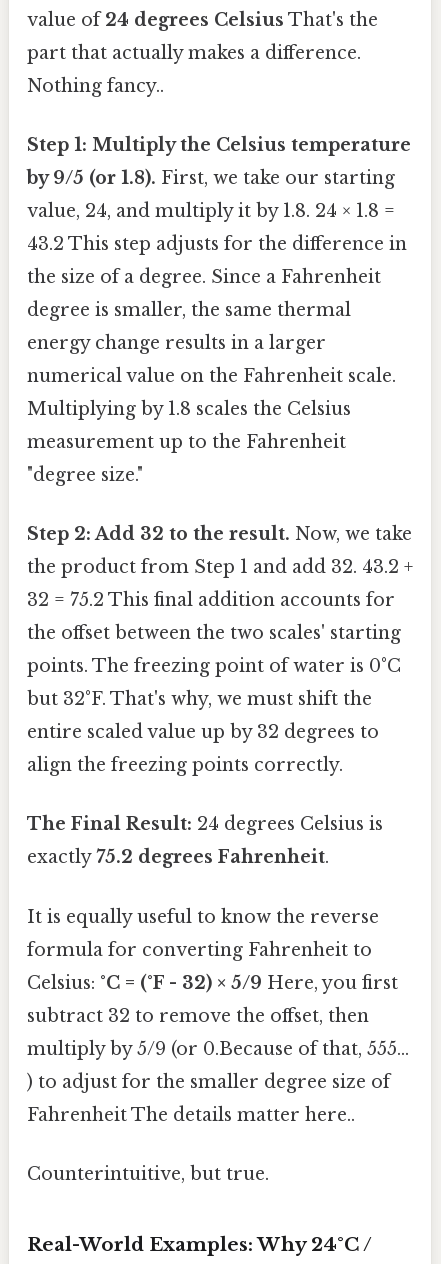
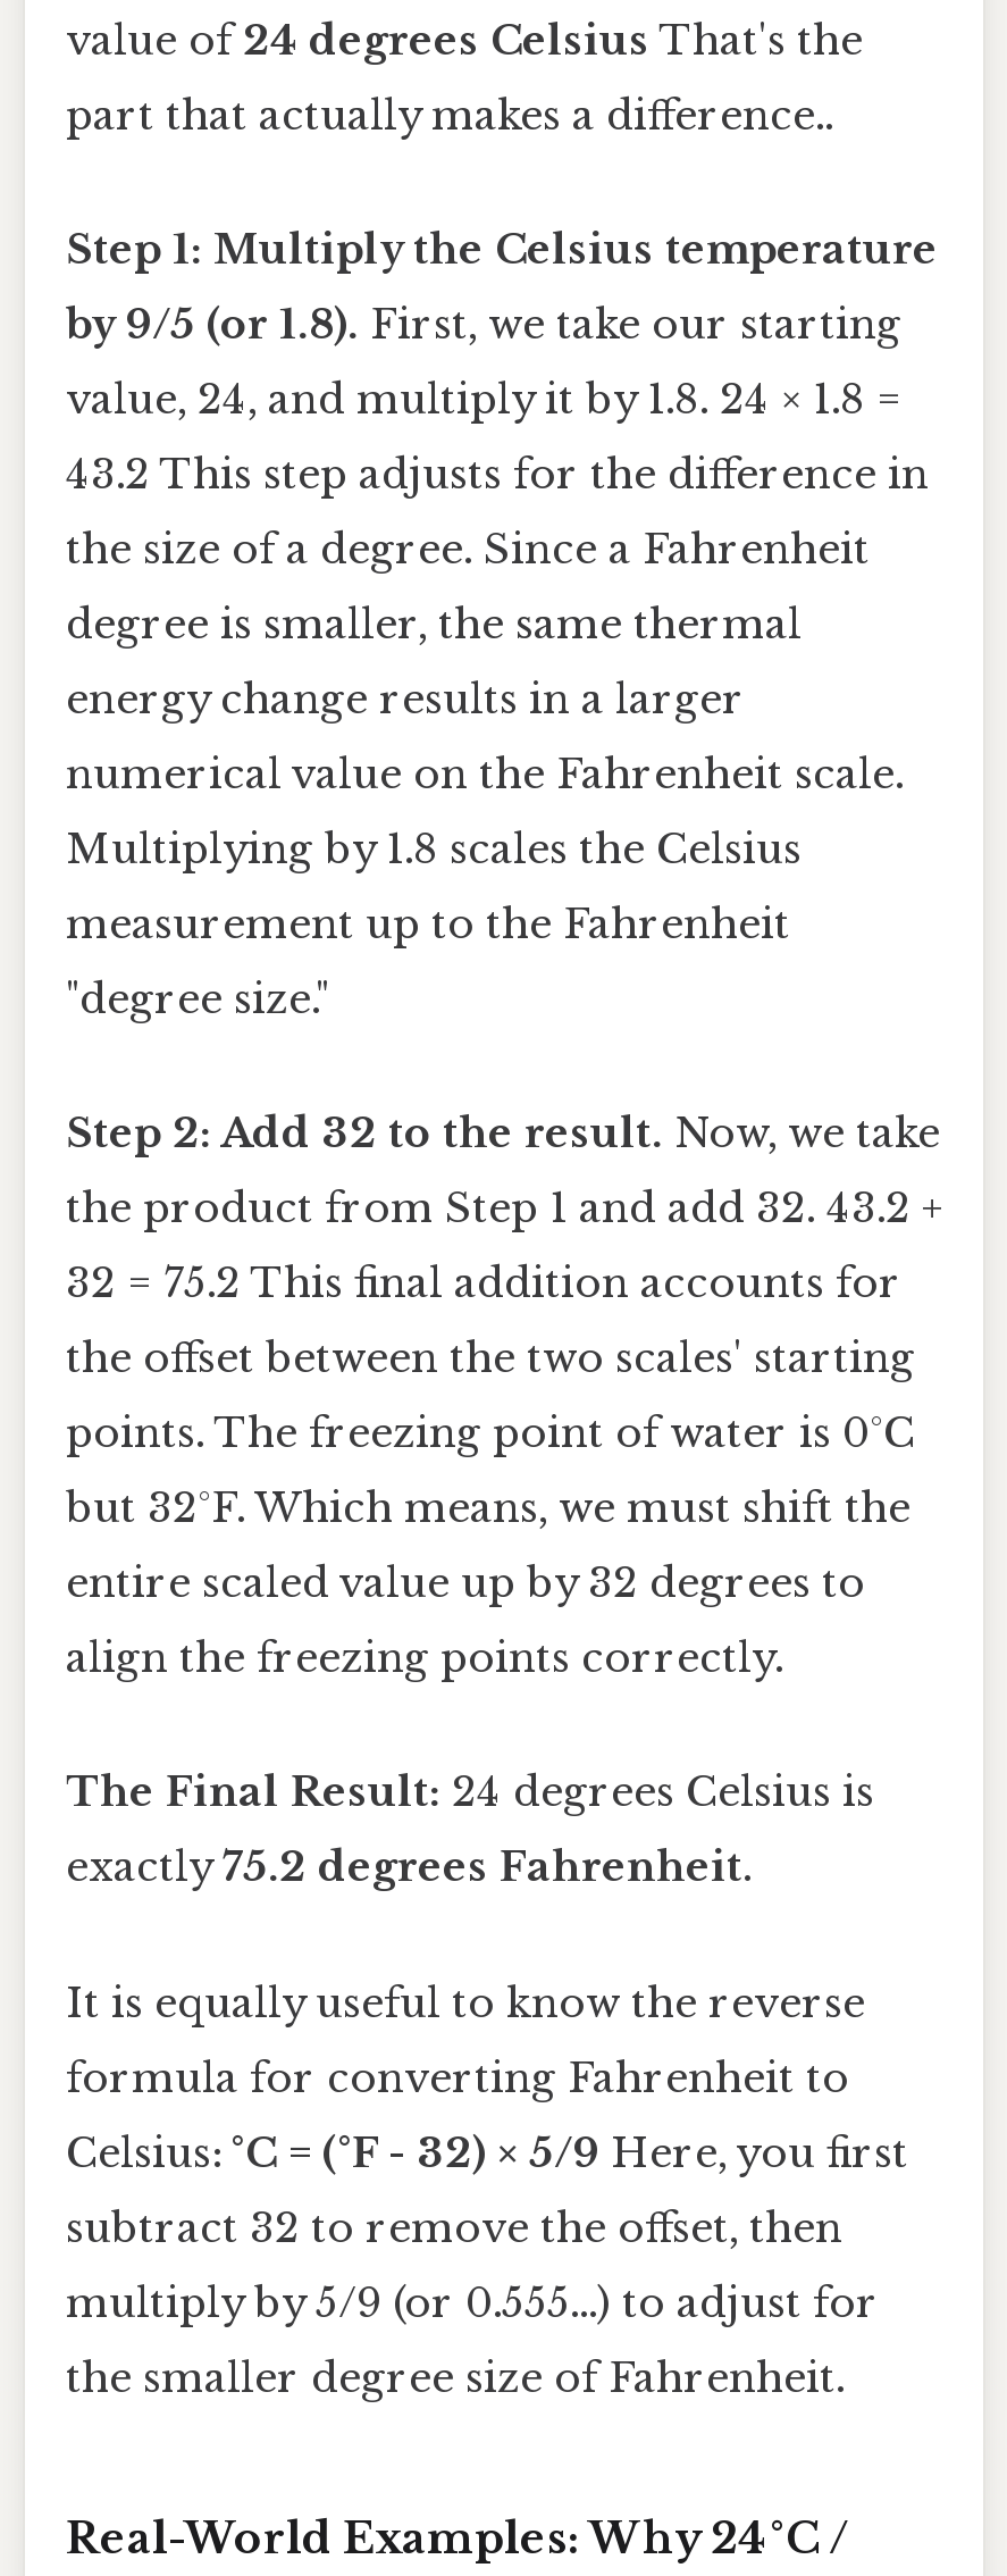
[27,42,361,97] part that actually makes a difference. | Nothing fancy.. -> [66,90,833,140] part that actually makes a difference..
[27,688,372,710] but 32°F. That's why, we must shift the -> [66,1484,911,1534] but 32°F. Which means, we must shift the
[27,1038,409,1185] multiply by 5/9 (or 0.Because of that, 555... | ) to adjust for the smaller degree size of | Fahrenheit The details matter here.. | Counterintuitive, but true. -> [66,2278,879,2403] multiply by 5/9 (or 0.555...) to adjust for | the smaller degree size of Fahrenheit.

